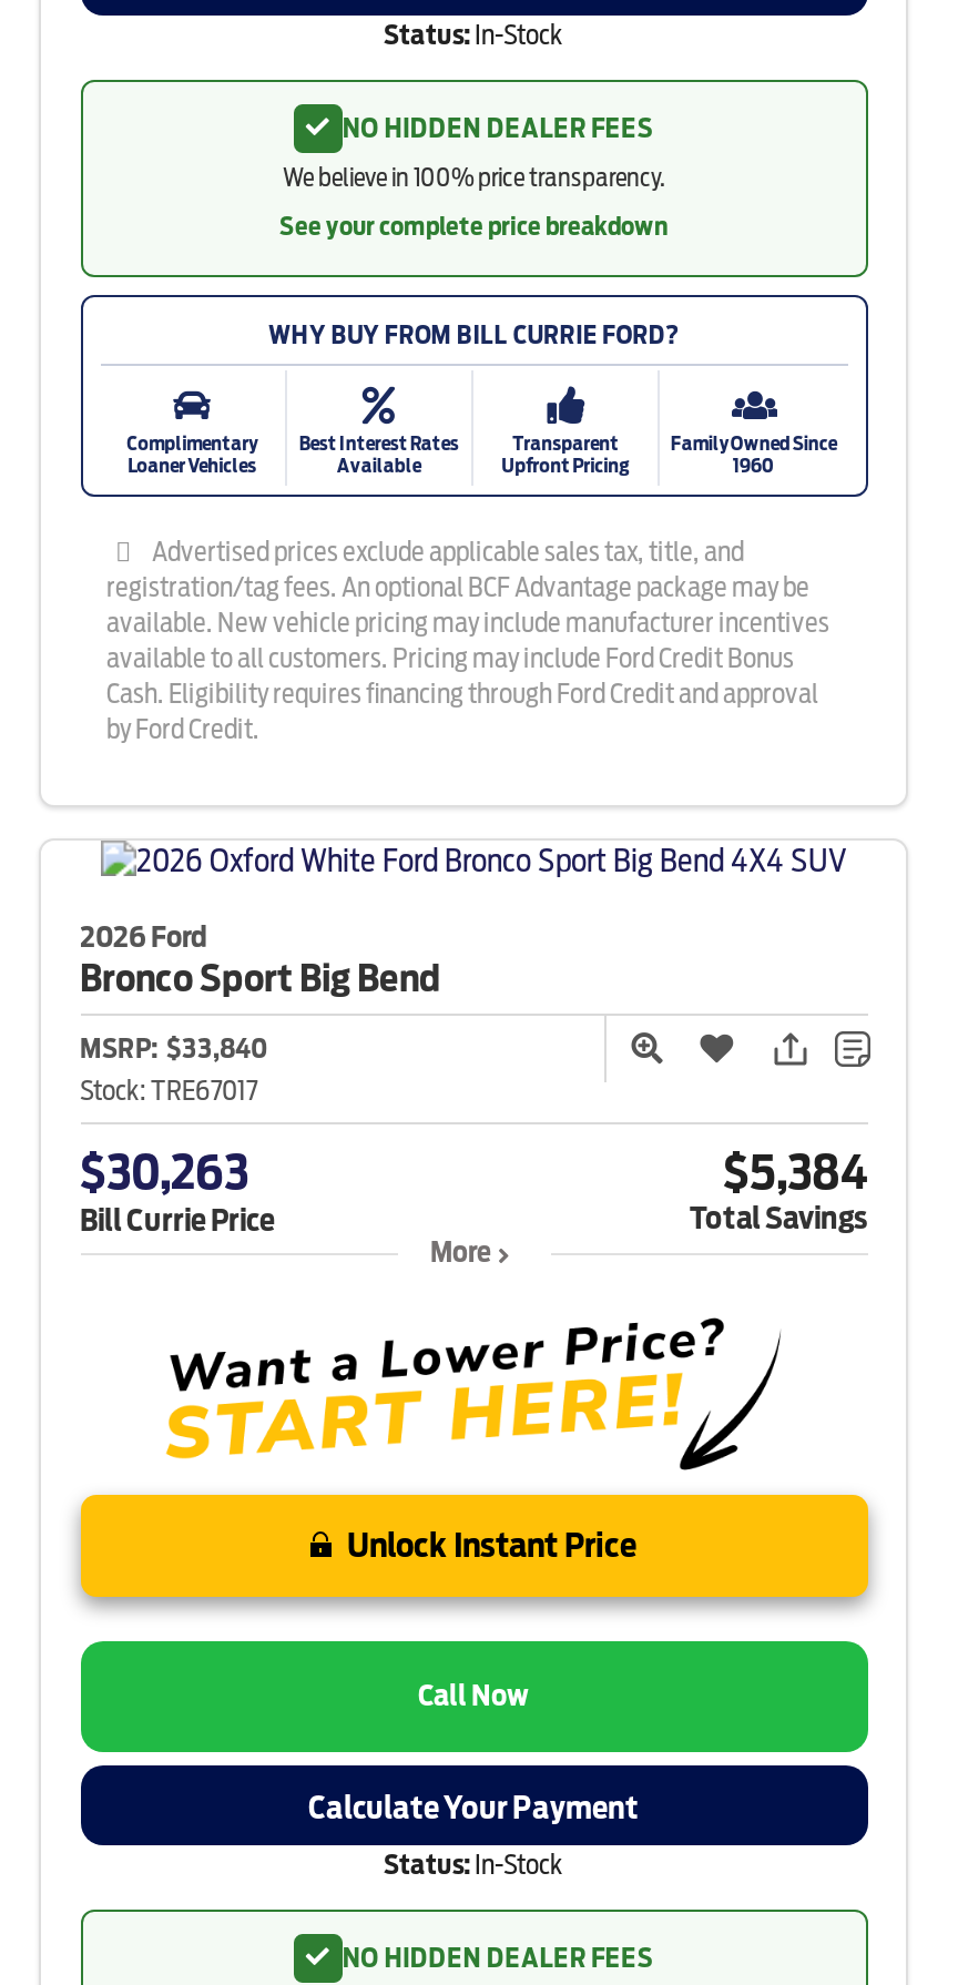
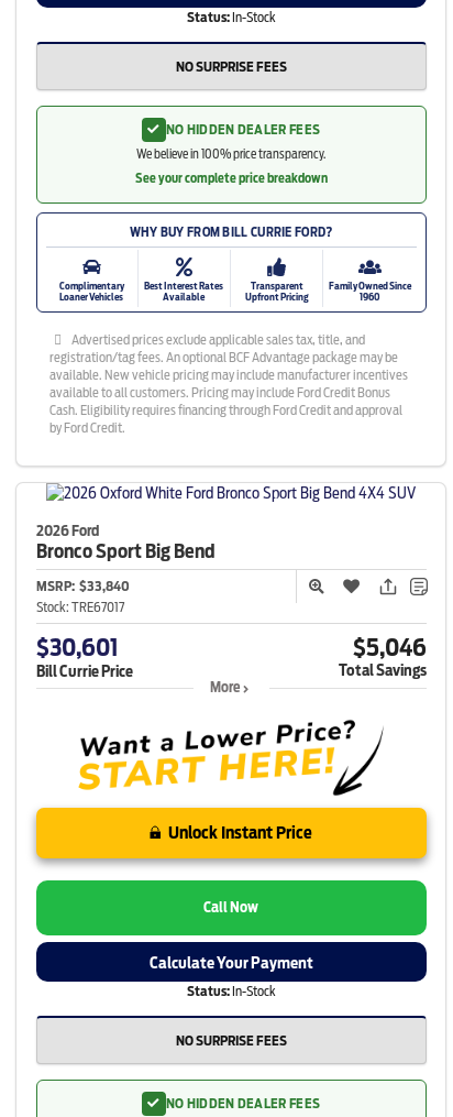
none -> [175,58,286,75] NO SURPRISE FEES
[80,1145,248,1200] $30,263 -> [36,634,118,662] $30,601
[723,1145,867,1200] $5,384 -> [352,634,426,662] $5,046
none -> [175,1032,286,1048] NO SURPRISE FEES

